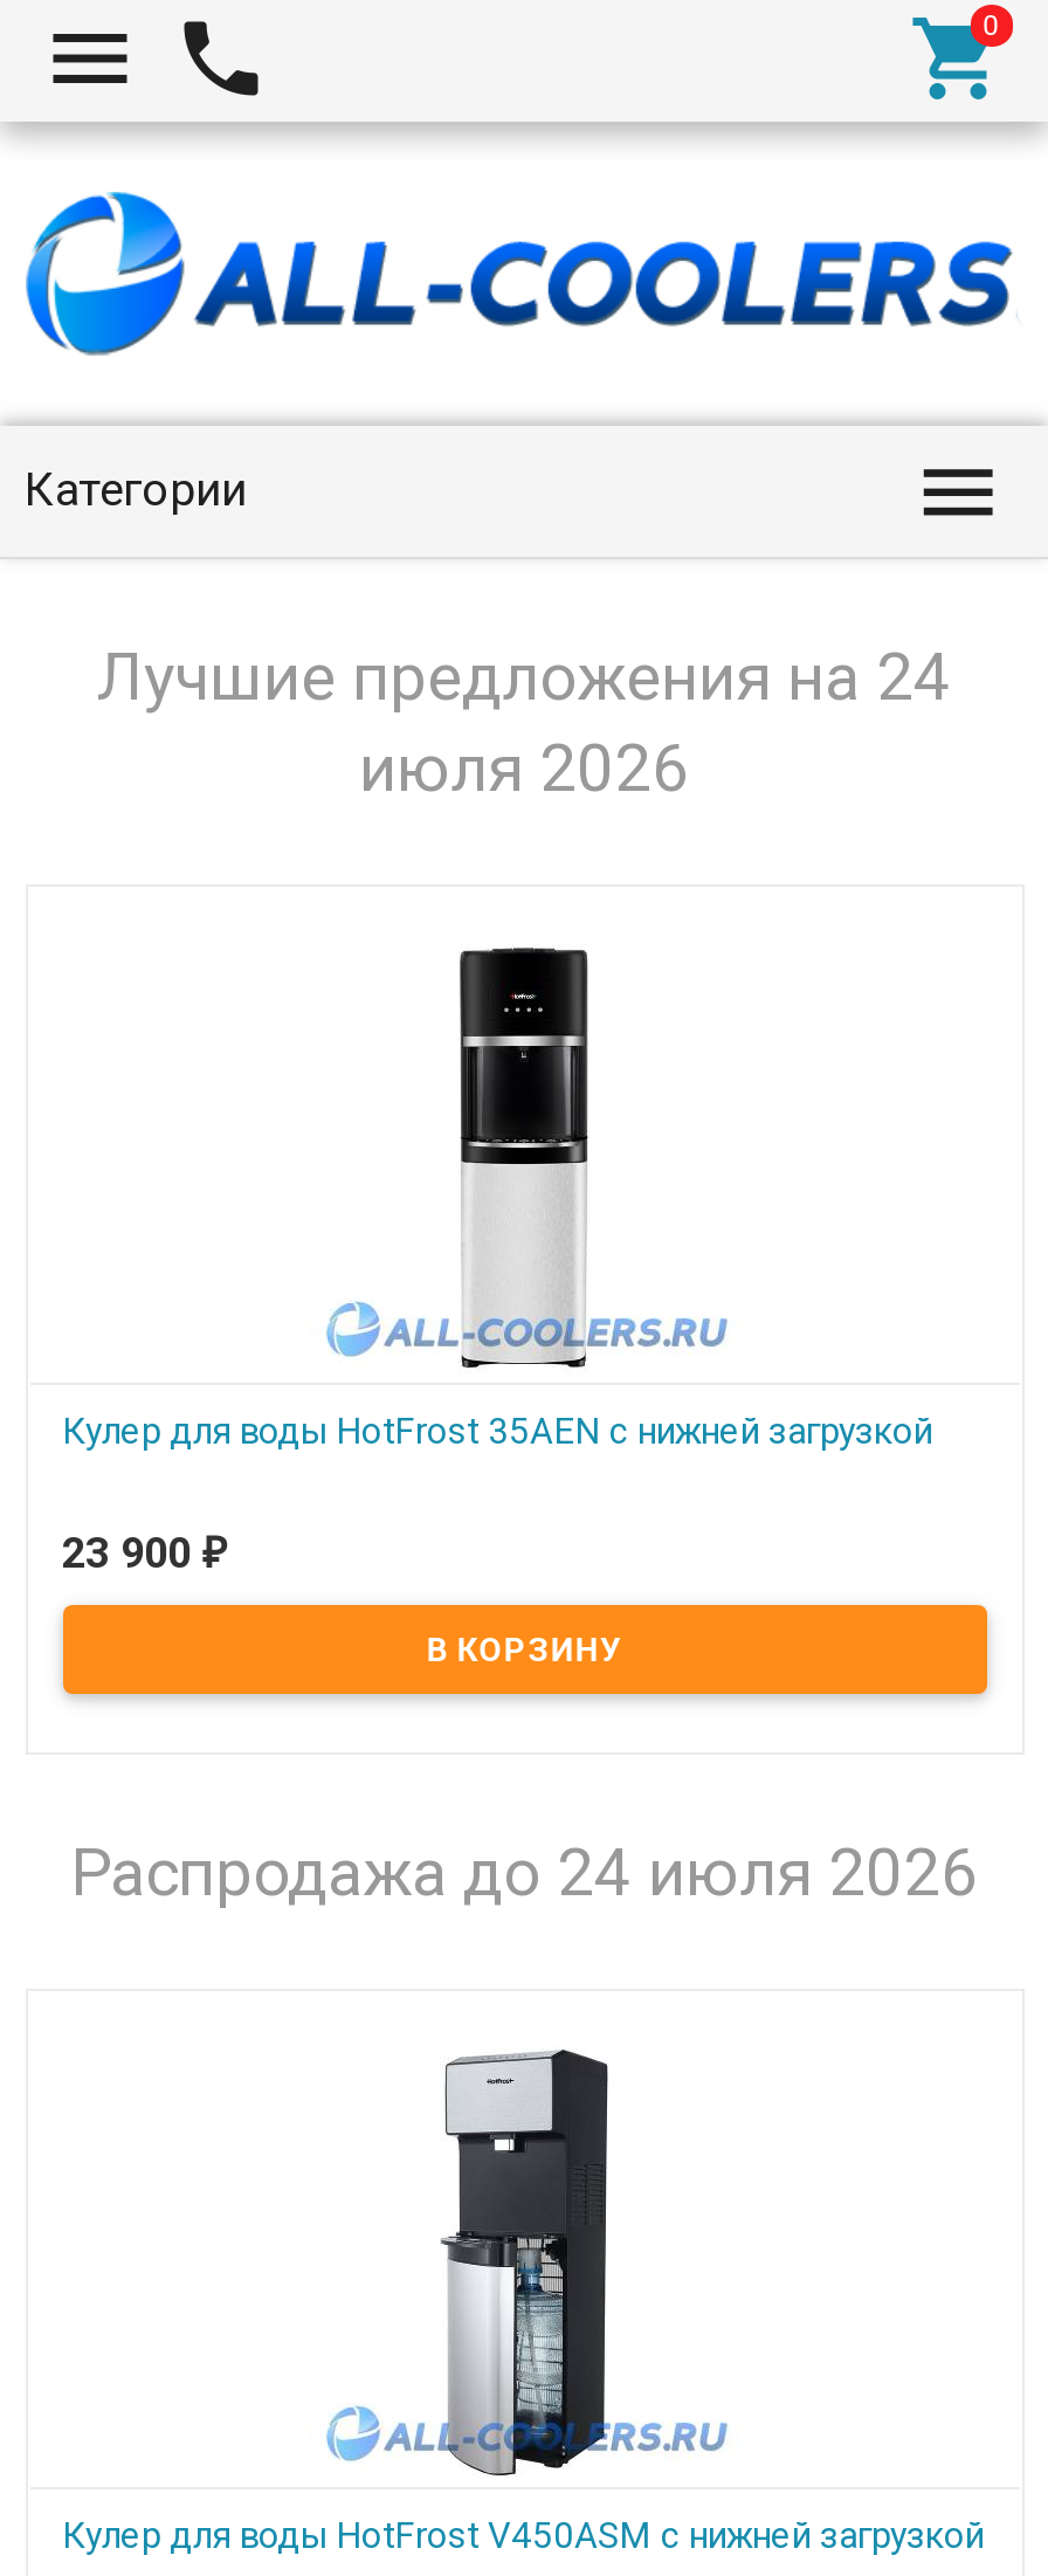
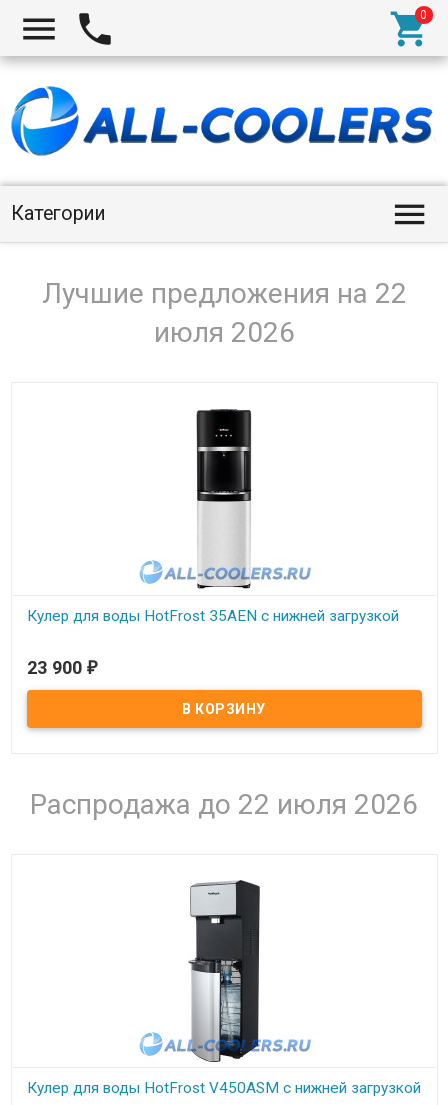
[97,639,951,716] Лучшие предложения на 24 -> [41,277,406,310] Лучшие предложения на 22
[70,1834,978,1912] Распродажа до 24 июля 2026 -> [30,788,418,821] Распродажа до 22 июля 2026

